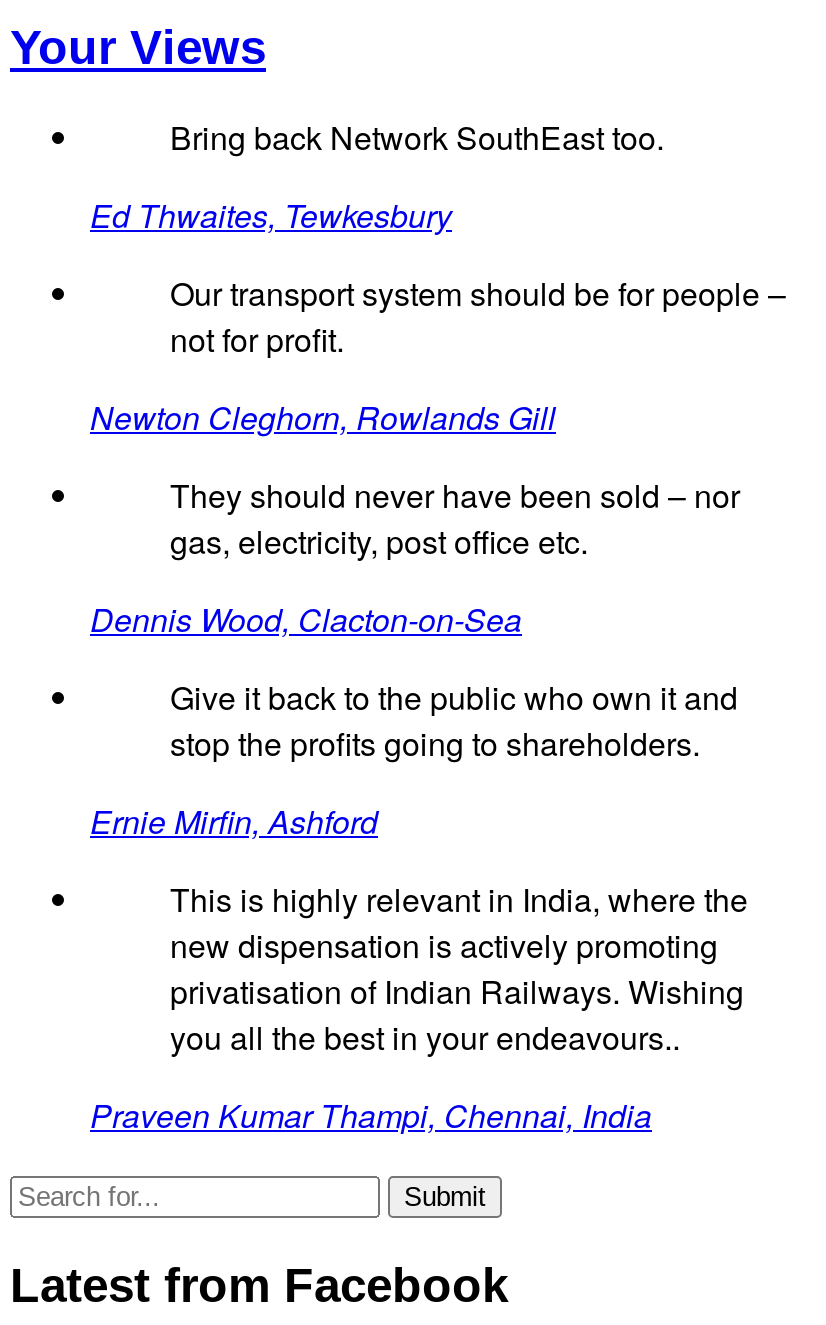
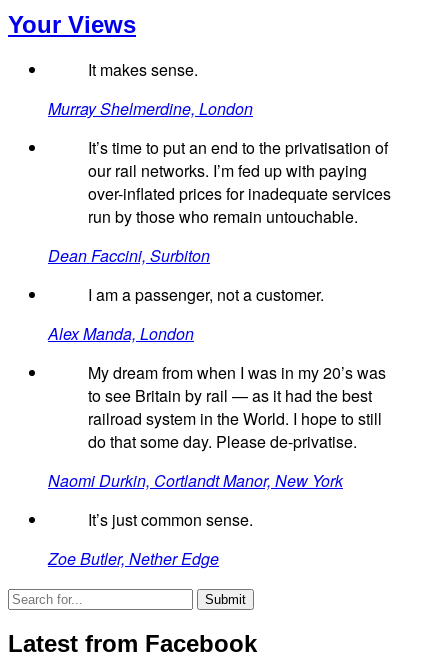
[170,115,664,161] Bring back Network SouthEast too. -> [88,58,198,81] It makes sense.
[90,193,452,239] Ed Thwaites, Tewkesbury -> [48,97,253,120] Murray Shelmerdine, London
[170,271,786,363] Our transport system should be for people – | not for profit. -> [88,136,391,228] It’s time to put an end to the privatisation of | our rail networks. I’m fed up with paying | over-inflated prices for inadequate services | run by those who remain untouchable.
[90,395,556,441] Newton Cleghorn, Rowlands Gill -> [48,244,210,267] Dean Faccini, Surbiton
[170,473,740,565] They should never have been sold – nor | gas, electricity, post office etc. -> [88,283,324,306] I am a passenger, not a customer.
[90,597,522,643] Dennis Wood, Clacton-on-Sea -> [48,322,194,345] Alex Manda, London
[170,675,738,767] Give it back to the public who own it and | stop the profits going to shareholders. -> [88,361,386,453] My dream from when I was in my 20’s was | to see Britain by rail — as it had the best | railroad system in the World. I hope to still | do that some day. Please de-privatise.
[90,799,378,845] Ernie Mirfin, Ashford -> [48,469,343,492] Naomi Durkin, Cortlandt Manor, New York
[170,877,748,1061] This is highly relevant in India, where the | new dispensation is actively promoting | privatisation of Indian Railways. Wishing | you all the best in your endeavours.. -> [88,508,253,531] It’s just common sense.
[90,1093,652,1139] Praveen Kumar Thampi, Chennai, India -> [48,547,219,570] Zoe Butler, Nether Edge

